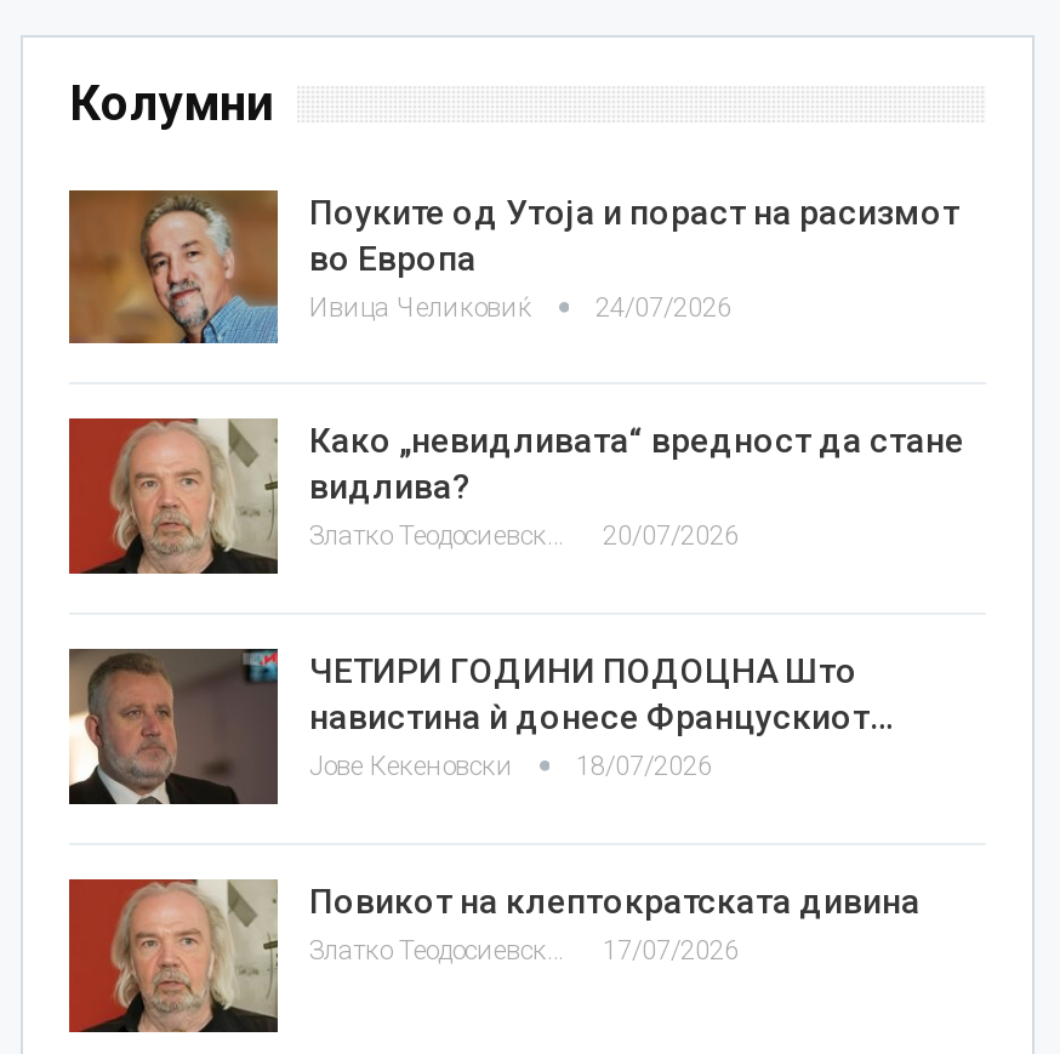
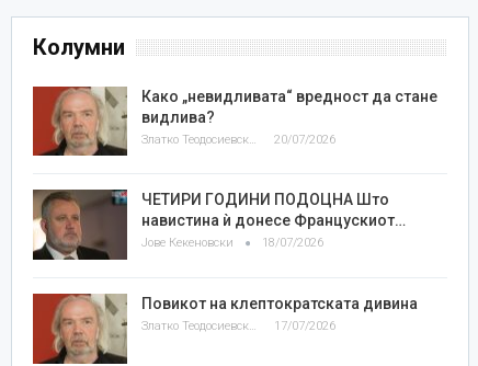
[69,188,959,346] [image] | Поуките од Утоја и пораст на расизмот | во Европа | Ивица Челиковиќ | 24/07/2026 -> none

